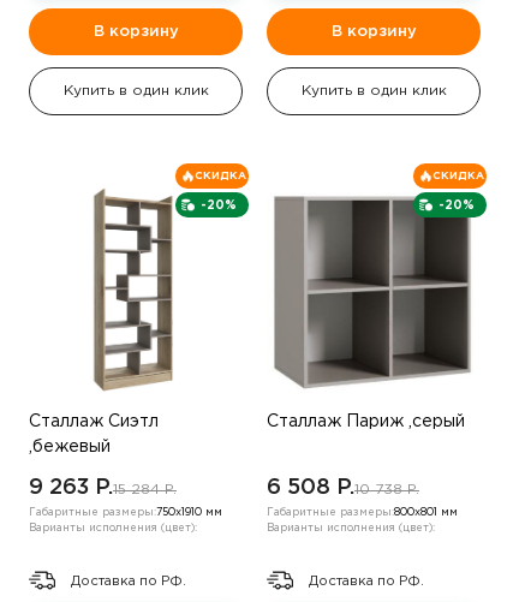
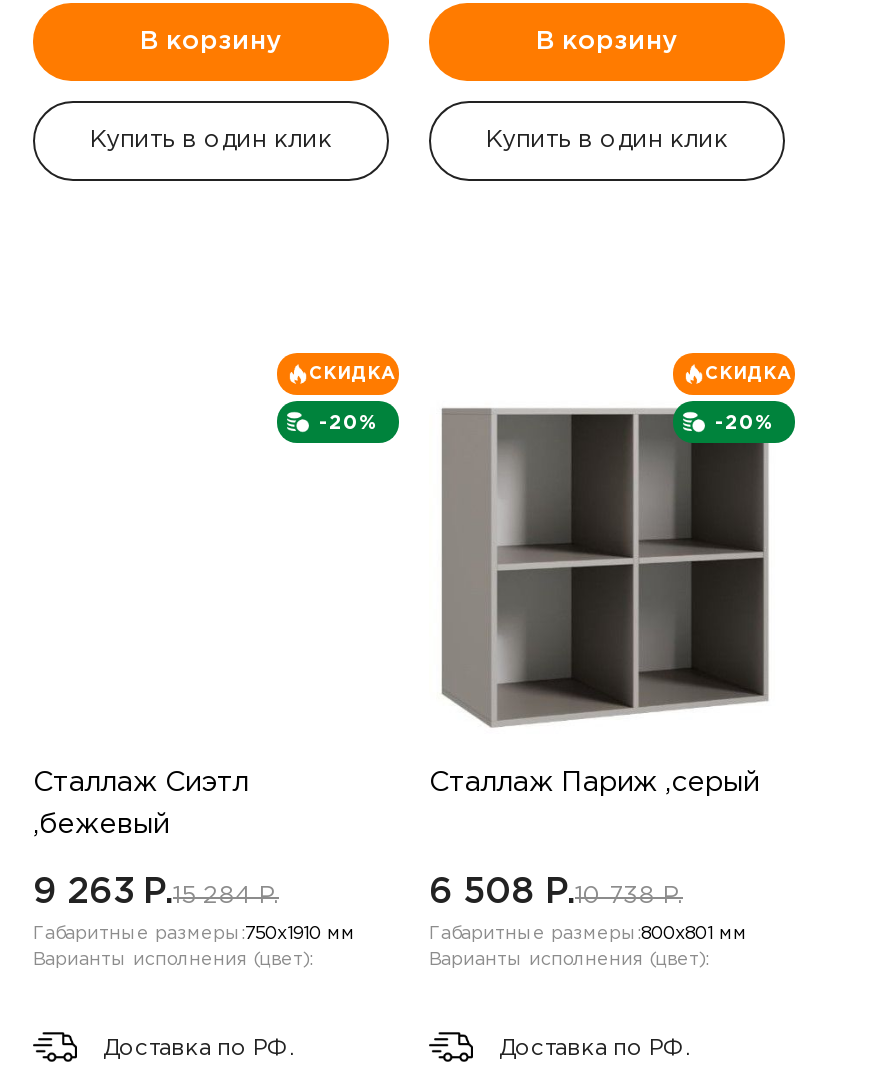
[93,189,173,392] [image] -> none

